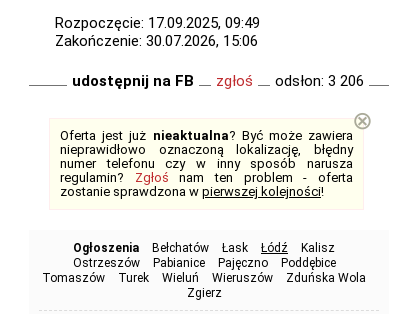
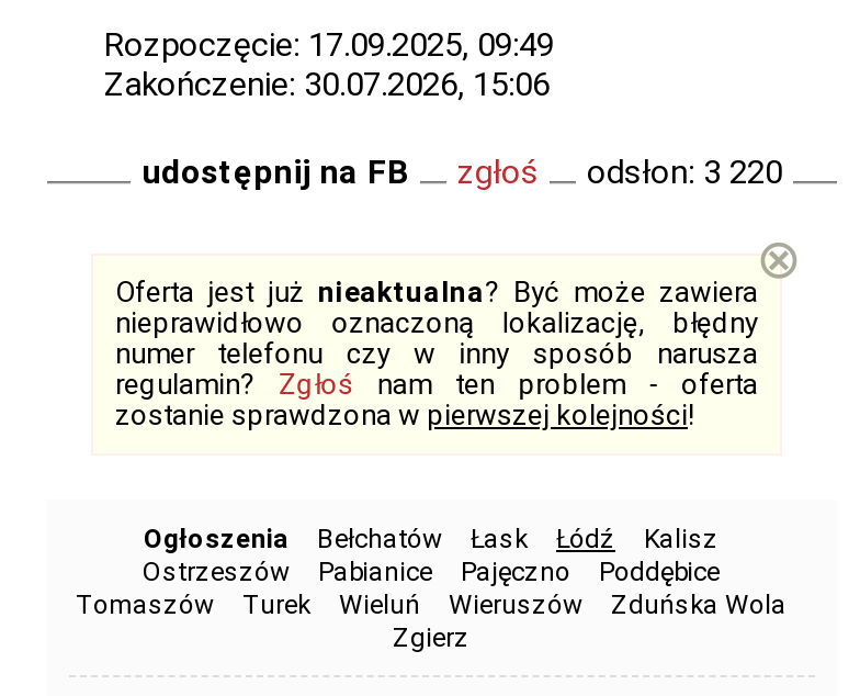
[72,72,364,90] udostępnij na FB zgłoś odsłon: 3 206 -> [142,152,782,192] udostępnij na FB zgłoś odsłon: 3 220

